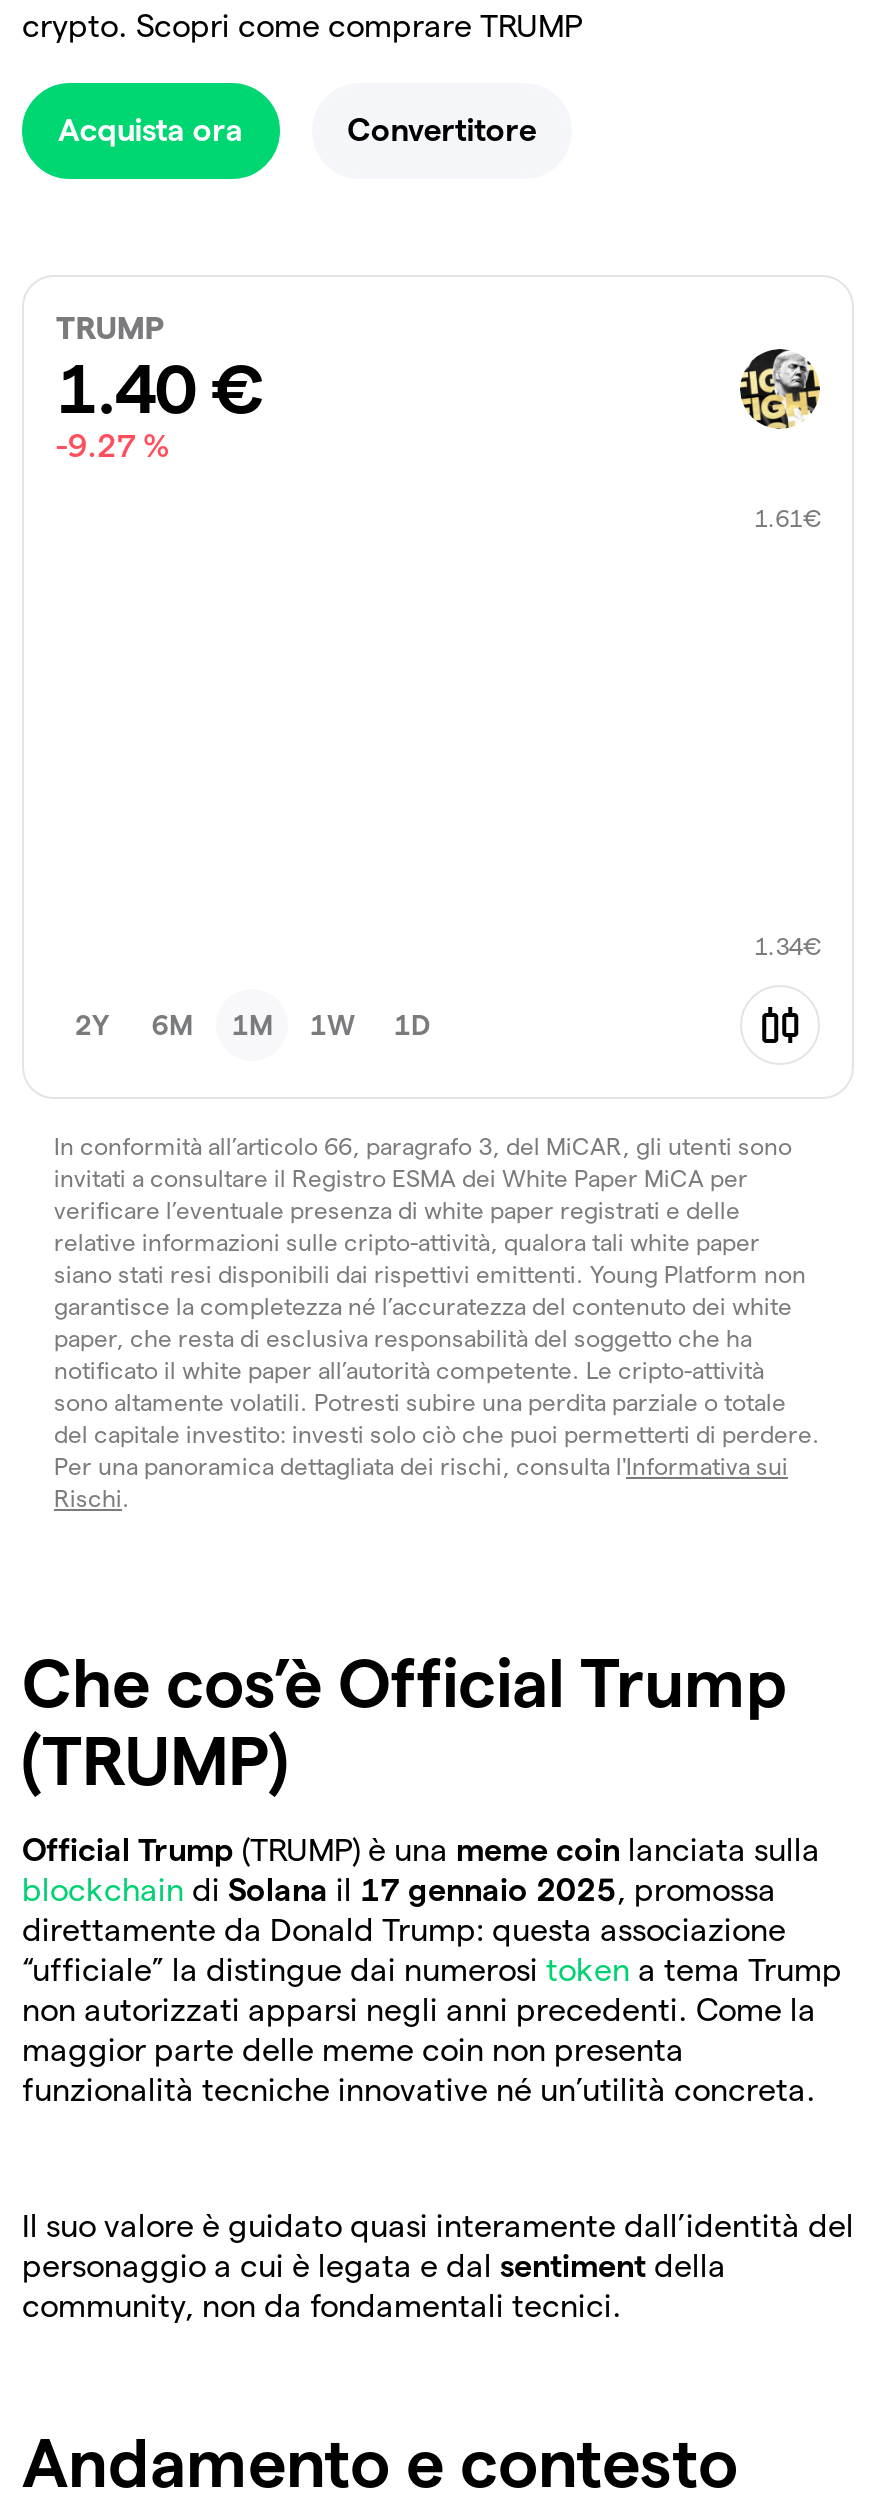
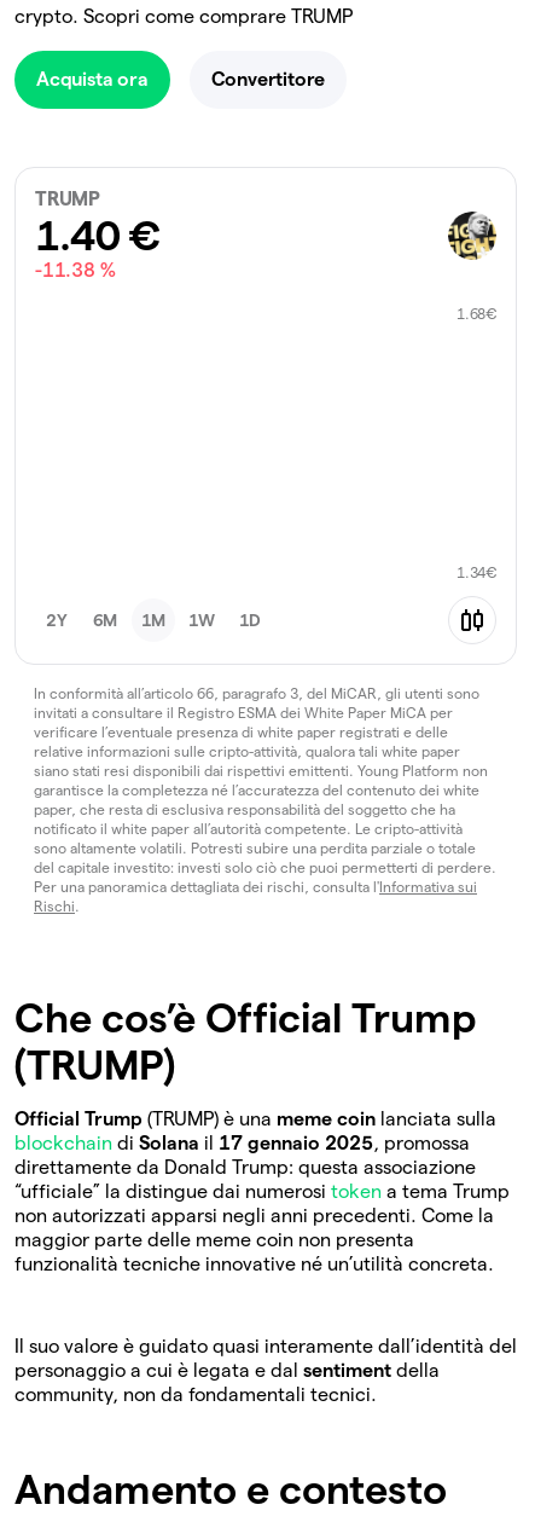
[56,429,169,463] -9.27 % -> [35,260,115,280] -11.38 %
[754,505,820,531] 1.61€ -> [457,306,496,322] 1.68€

